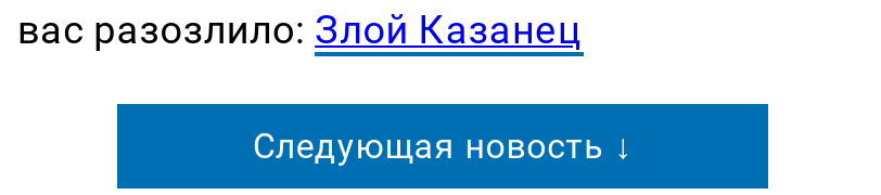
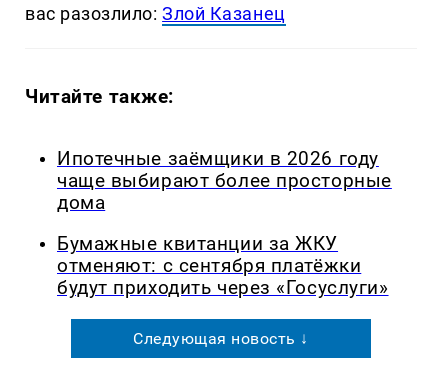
none -> [25,85,392,299] Читайте также: | Ипотечные заёмщики в 2026 году | чаще выбирают более просторные | дома | Бумажные квитанции за ЖКУ | отменяют: с сентября платёжки | будут приходить через «Госуслуги»

